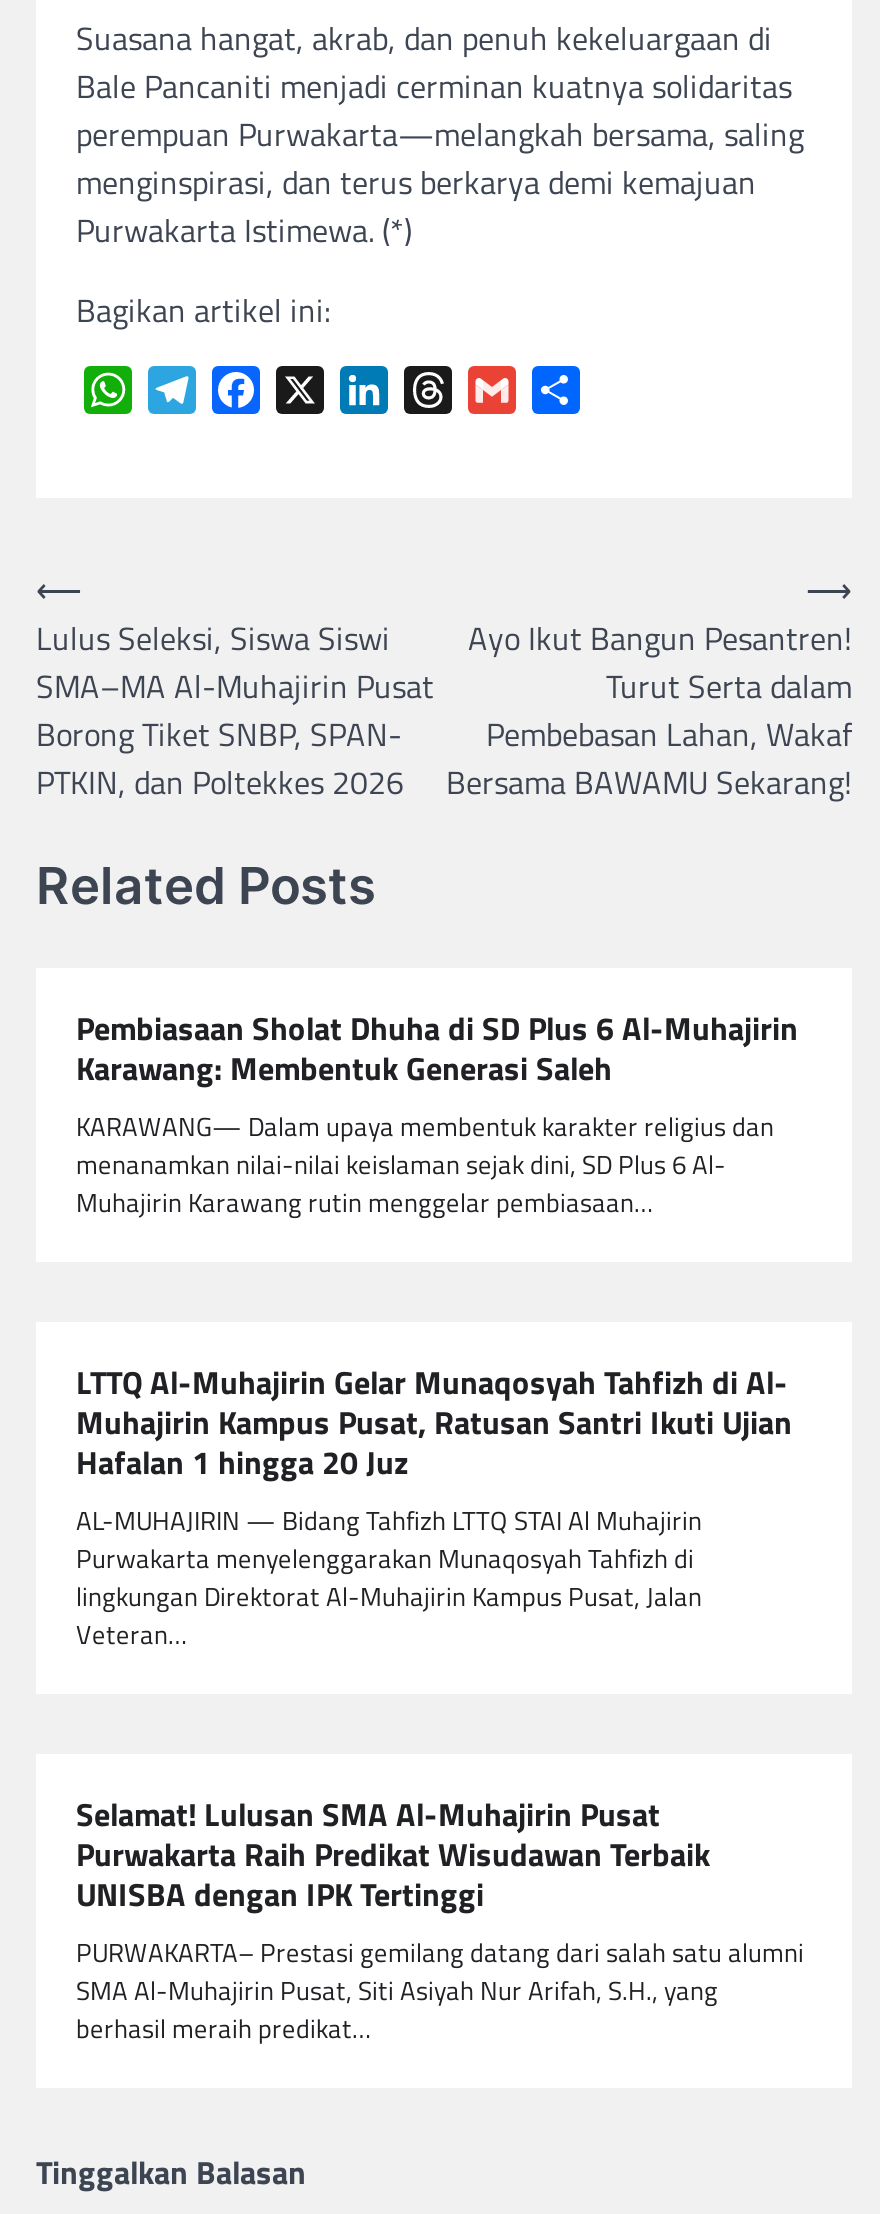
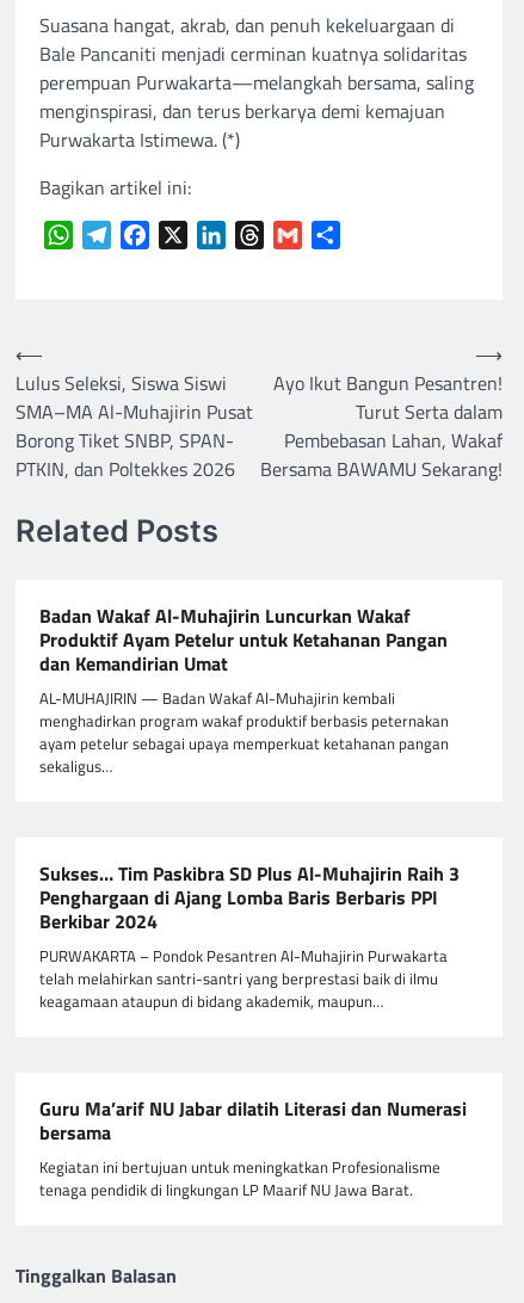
[76,1004,798,1222] Pembiasaan Sholat Dhuha di SD Plus 6 Al-Muhajirin | Karawang: Membentuk Generasi Saleh | KARAWANG— Dalam upaya membentuk karakter religius dan | menanamkan nilai-nilai keislaman sejak dini, SD Plus 6 Al- | Muhajirin Karawang rutin menggelar pembiasaan… -> [39,601,449,778] Badan Wakaf Al-Muhajirin Luncurkan Wakaf | Produktif Ayam Petelur untuk Ketahanan Pangan | dan Kemandirian Umat | AL-MUHAJIRIN — Badan Wakaf Al-Muhajirin kembali | menghadirkan program wakaf produktif berbasis peternakan | ayam petelur sebagai upaya memperkuat ketahanan pangan | sekaligus…
[76,1358,792,1654] LTTQ Al-Muhajirin Gelar Munaqosyah Tahfizh di Al- | Muhajirin Kampus Pusat, Ratusan Santri Ikuti Ujian | Hafalan 1 hingga 20 Juz | AL-MUHAJIRIN — Bidang Tahfizh LTTQ STAI Al Muhajirin | Purwakarta menyelenggarakan Munaqosyah Tahfizh di | lingkungan Direktorat Al-Muhajirin Kampus Pusat, Jalan | Veteran… -> [39,859,460,1013] Sukses… Tim Paskibra SD Plus Al-Muhajirin Raih 3 | Penghargaan di Ajang Lomba Baris Berbaris PPI | Berkibar 2024 | PURWAKARTA – Pondok Pesantren Al-Muhajirin Purwakarta | telah melahirkan santri-santri yang berprestasi baik di ilmu | keagamaan ataupun di bidang akademik, maupun…
[76,1790,804,2048] Selamat! Lulusan SMA Al-Muhajirin Pusat | Purwakarta Raih Predikat Wisudawan Terbaik | UNISBA dengan IPK Tertinggi | PURWAKARTA– Prestasi gemilang datang dari salah satu alumni | SMA Al-Muhajirin Pusat, Siti Asiyah Nur Arifah, S.H., yang | berhasil meraih predikat… -> [39,1094,467,1201] Guru Ma’arif NU Jabar dilatih Literasi dan Numerasi | bersama | Kegiatan ini bertujuan untuk meningkatkan Profesionalisme | tenaga pendidik di lingkungan LP Maarif NU Jawa Barat.

